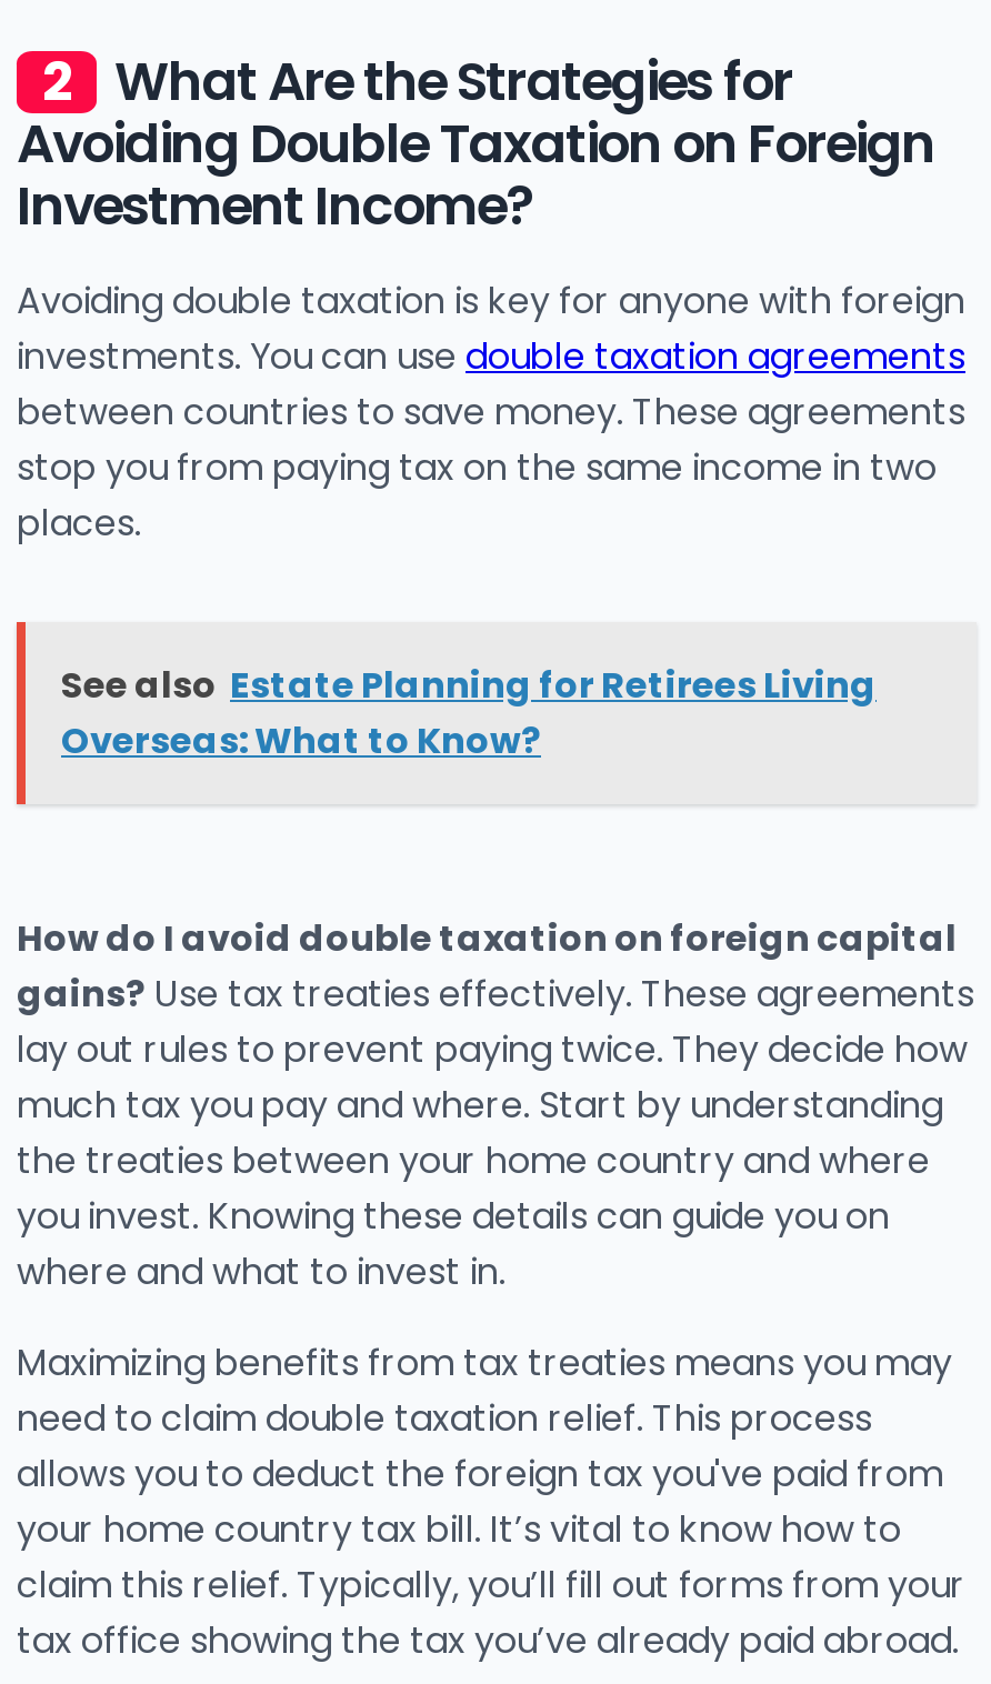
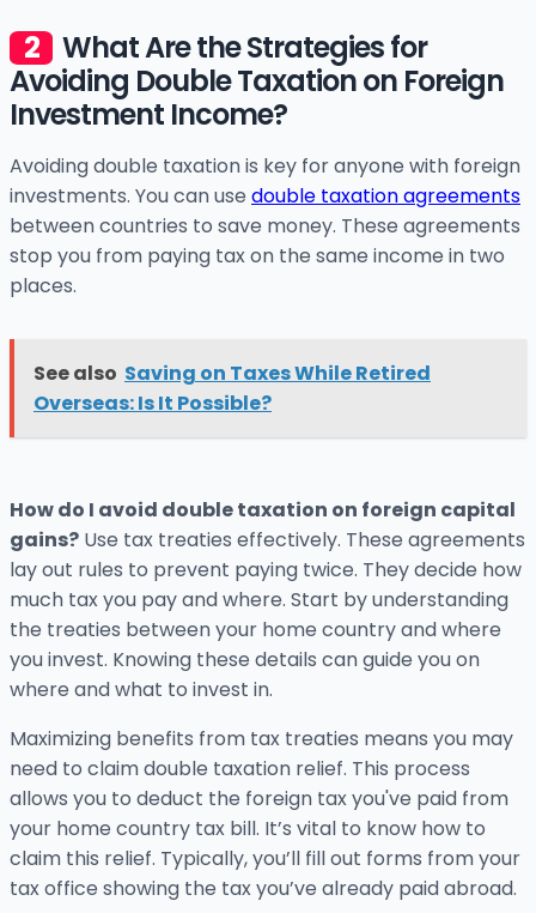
[61,660,877,712] See also Estate Planning for Retirees Living -> [33,360,431,387] See also Saving on Taxes While Retired
[61,716,541,767] Overseas: What to Know? -> [33,390,272,417] Overseas: Is It Possible?

